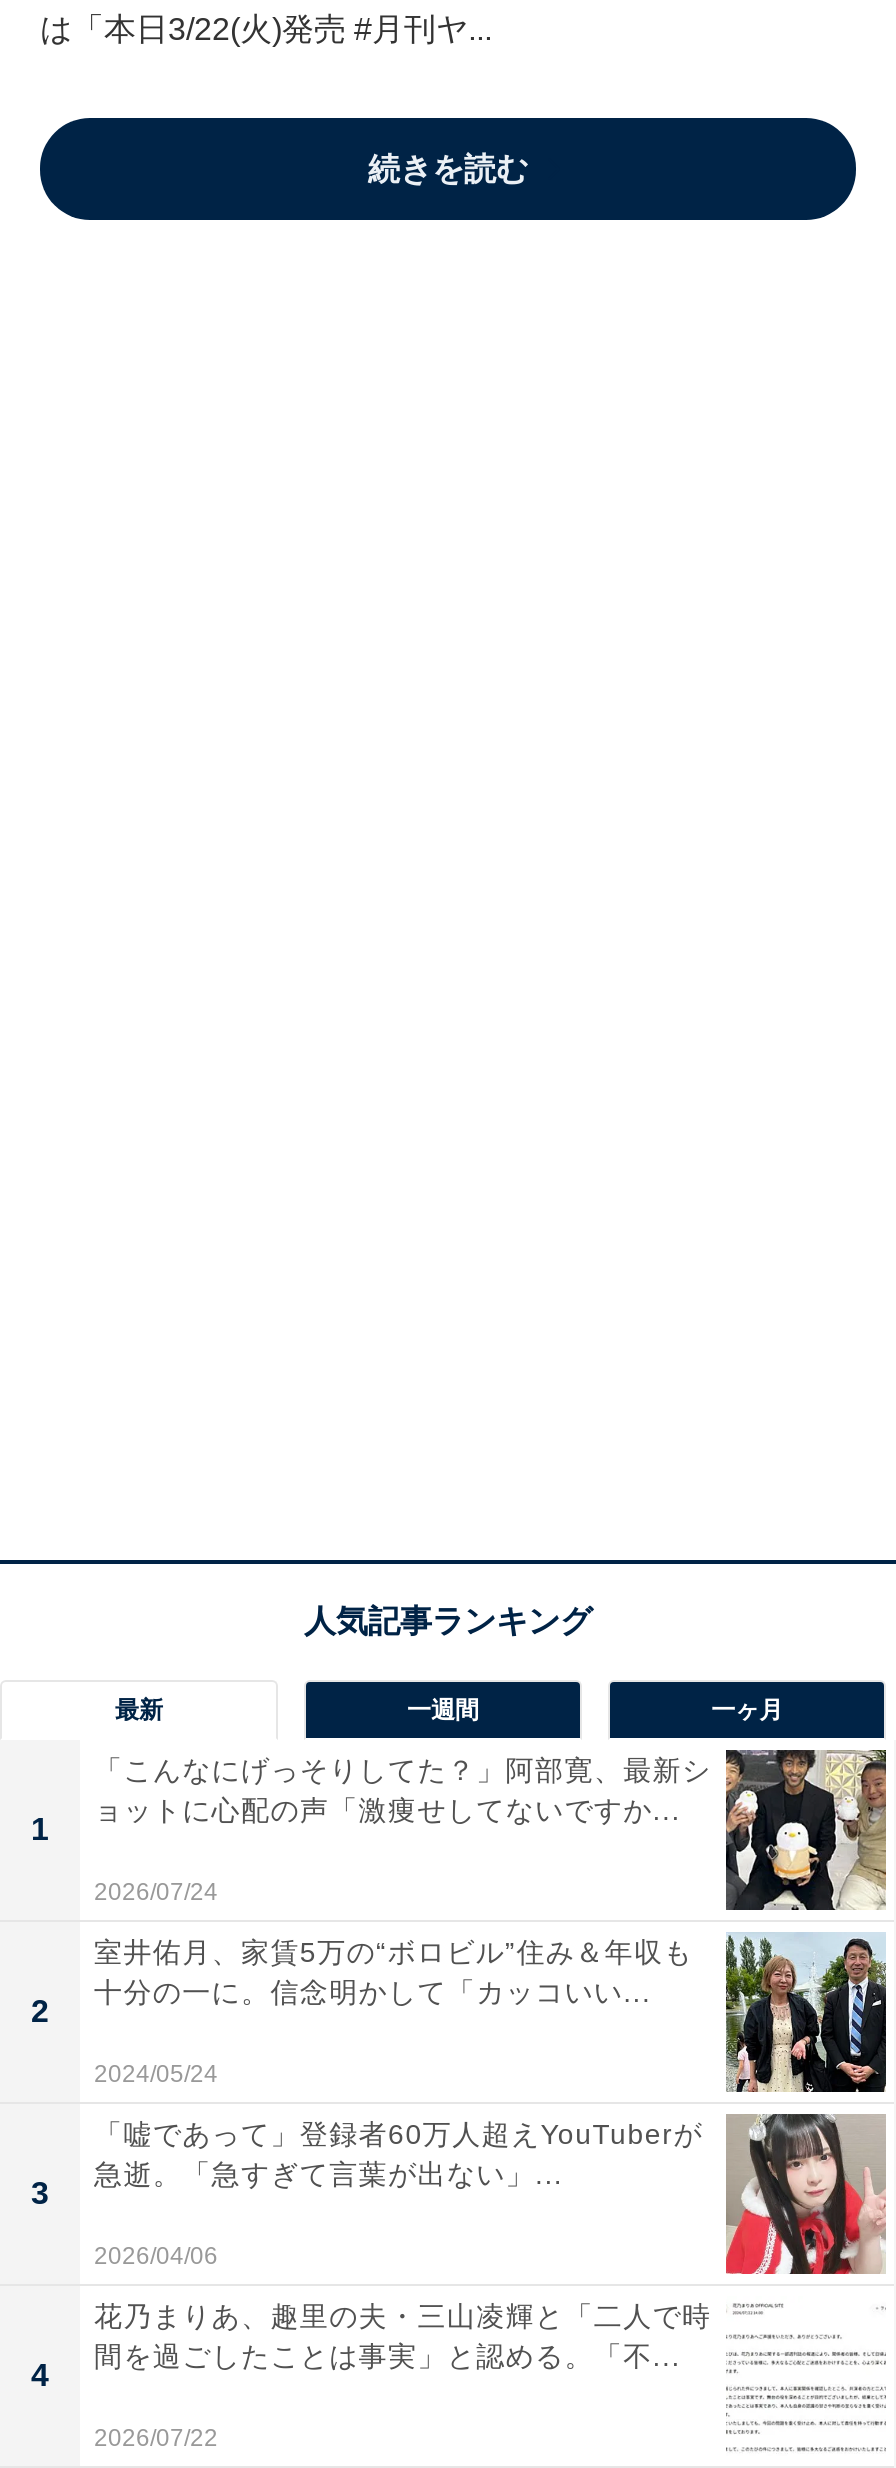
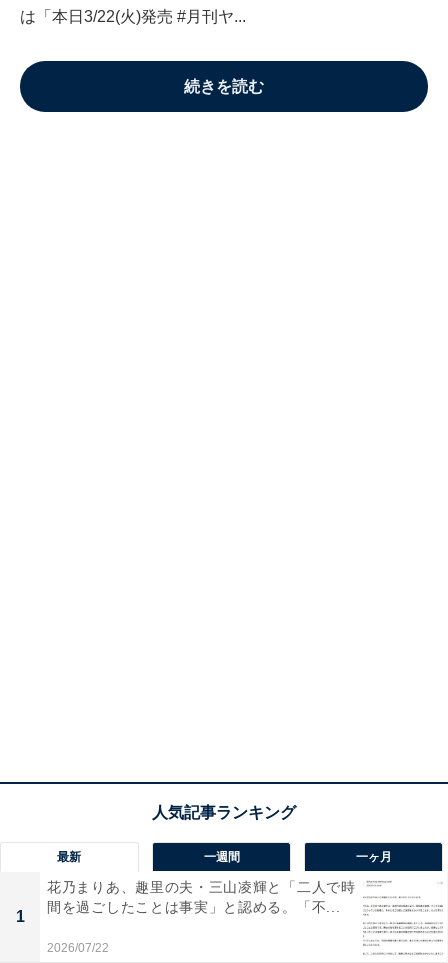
[94,1748,888,1912] [image] | 「こんなにげっそりしてた？」阿部寛、最新シ | ョットに心配の声「激痩せしてないですか... | 2026/07/24 -> none
[94,1932,888,2094] [image] | 室井佑月、家賃5万の“ボロビル”住み＆年収も | 十分の一に。信念明かして「カッコいい... | 2024/05/24 -> none
[31,1994,49,2028] 2 -> none
[94,2112,886,2276] [image] | 「嘘であって」登録者60万人超えYouTuberが | 急逝。「急すぎて言葉が出ない」... | 2026/04/06 -> none
[31,2176,49,2210] 3 -> none
[31,2358,49,2392] 4 -> none

